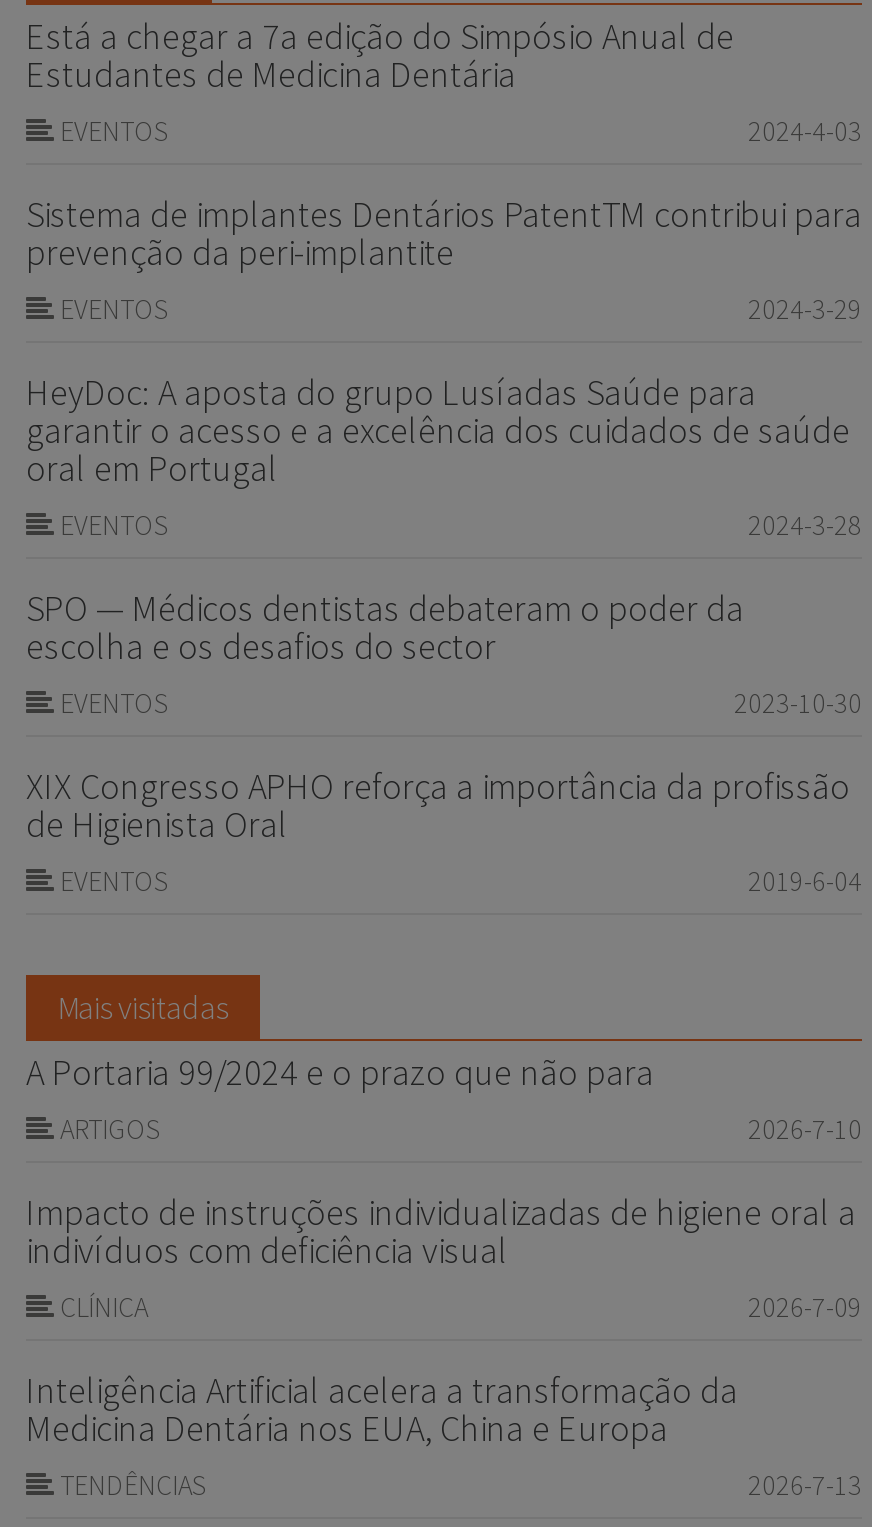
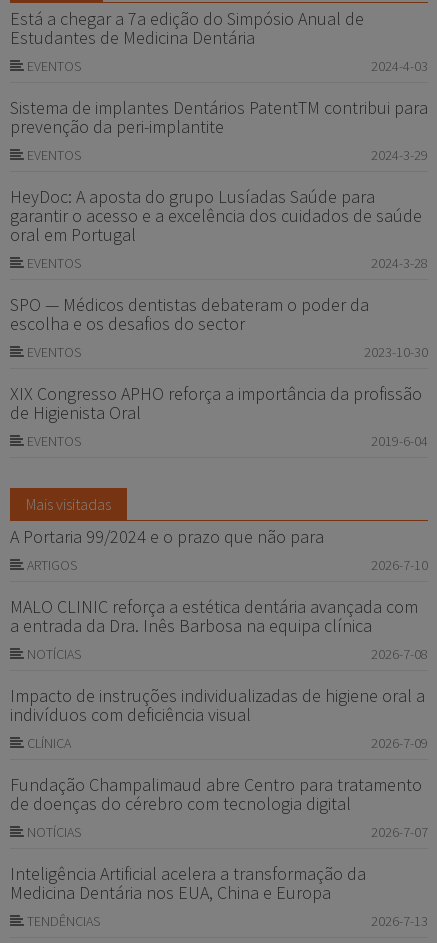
none -> [10,595,428,663] MALO CLINIC reforça a estética dentária avançada com | a entrada da Dra. Inês Barbosa na equipa clínica | NOTÍCIAS | 2026-7-08
none -> [10,773,428,841] Fundação Champalimaud abre Centro para tratamento | de doenças do cérebro com tecnologia digital | NOTÍCIAS | 2026-7-07

